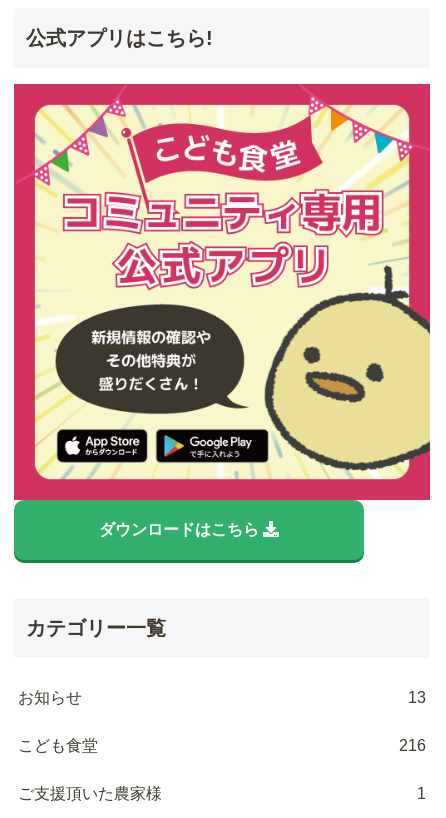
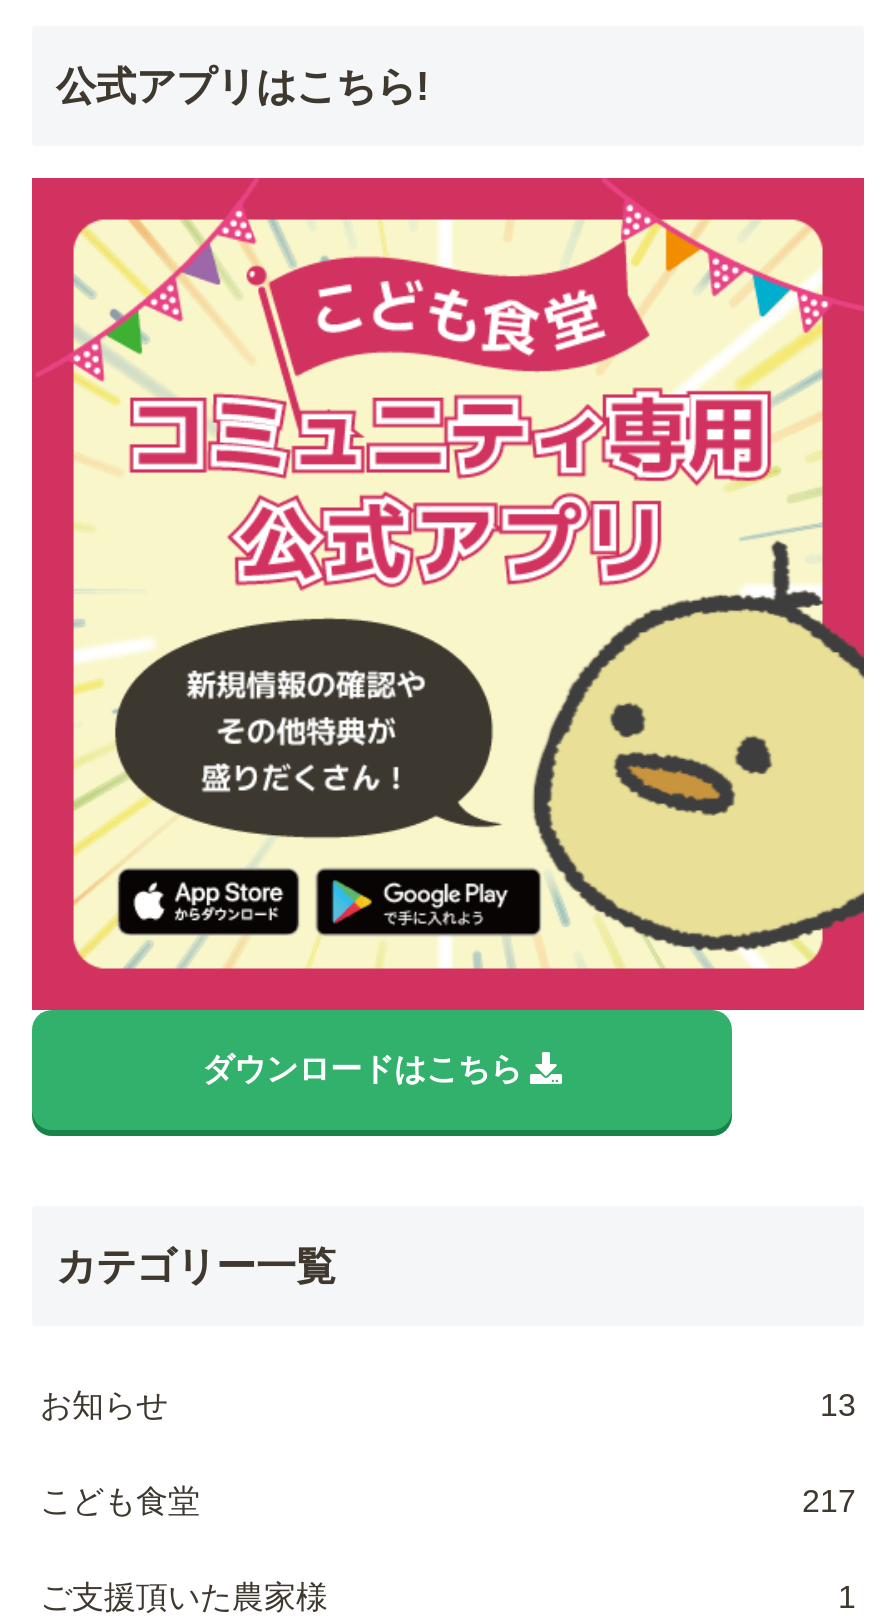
[399,737,426,754] 216 -> [802,1484,856,1518] 217

